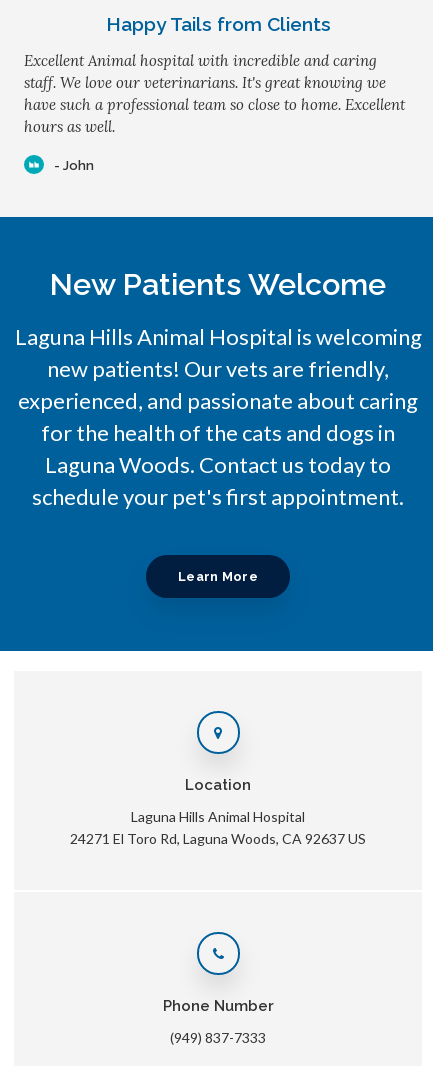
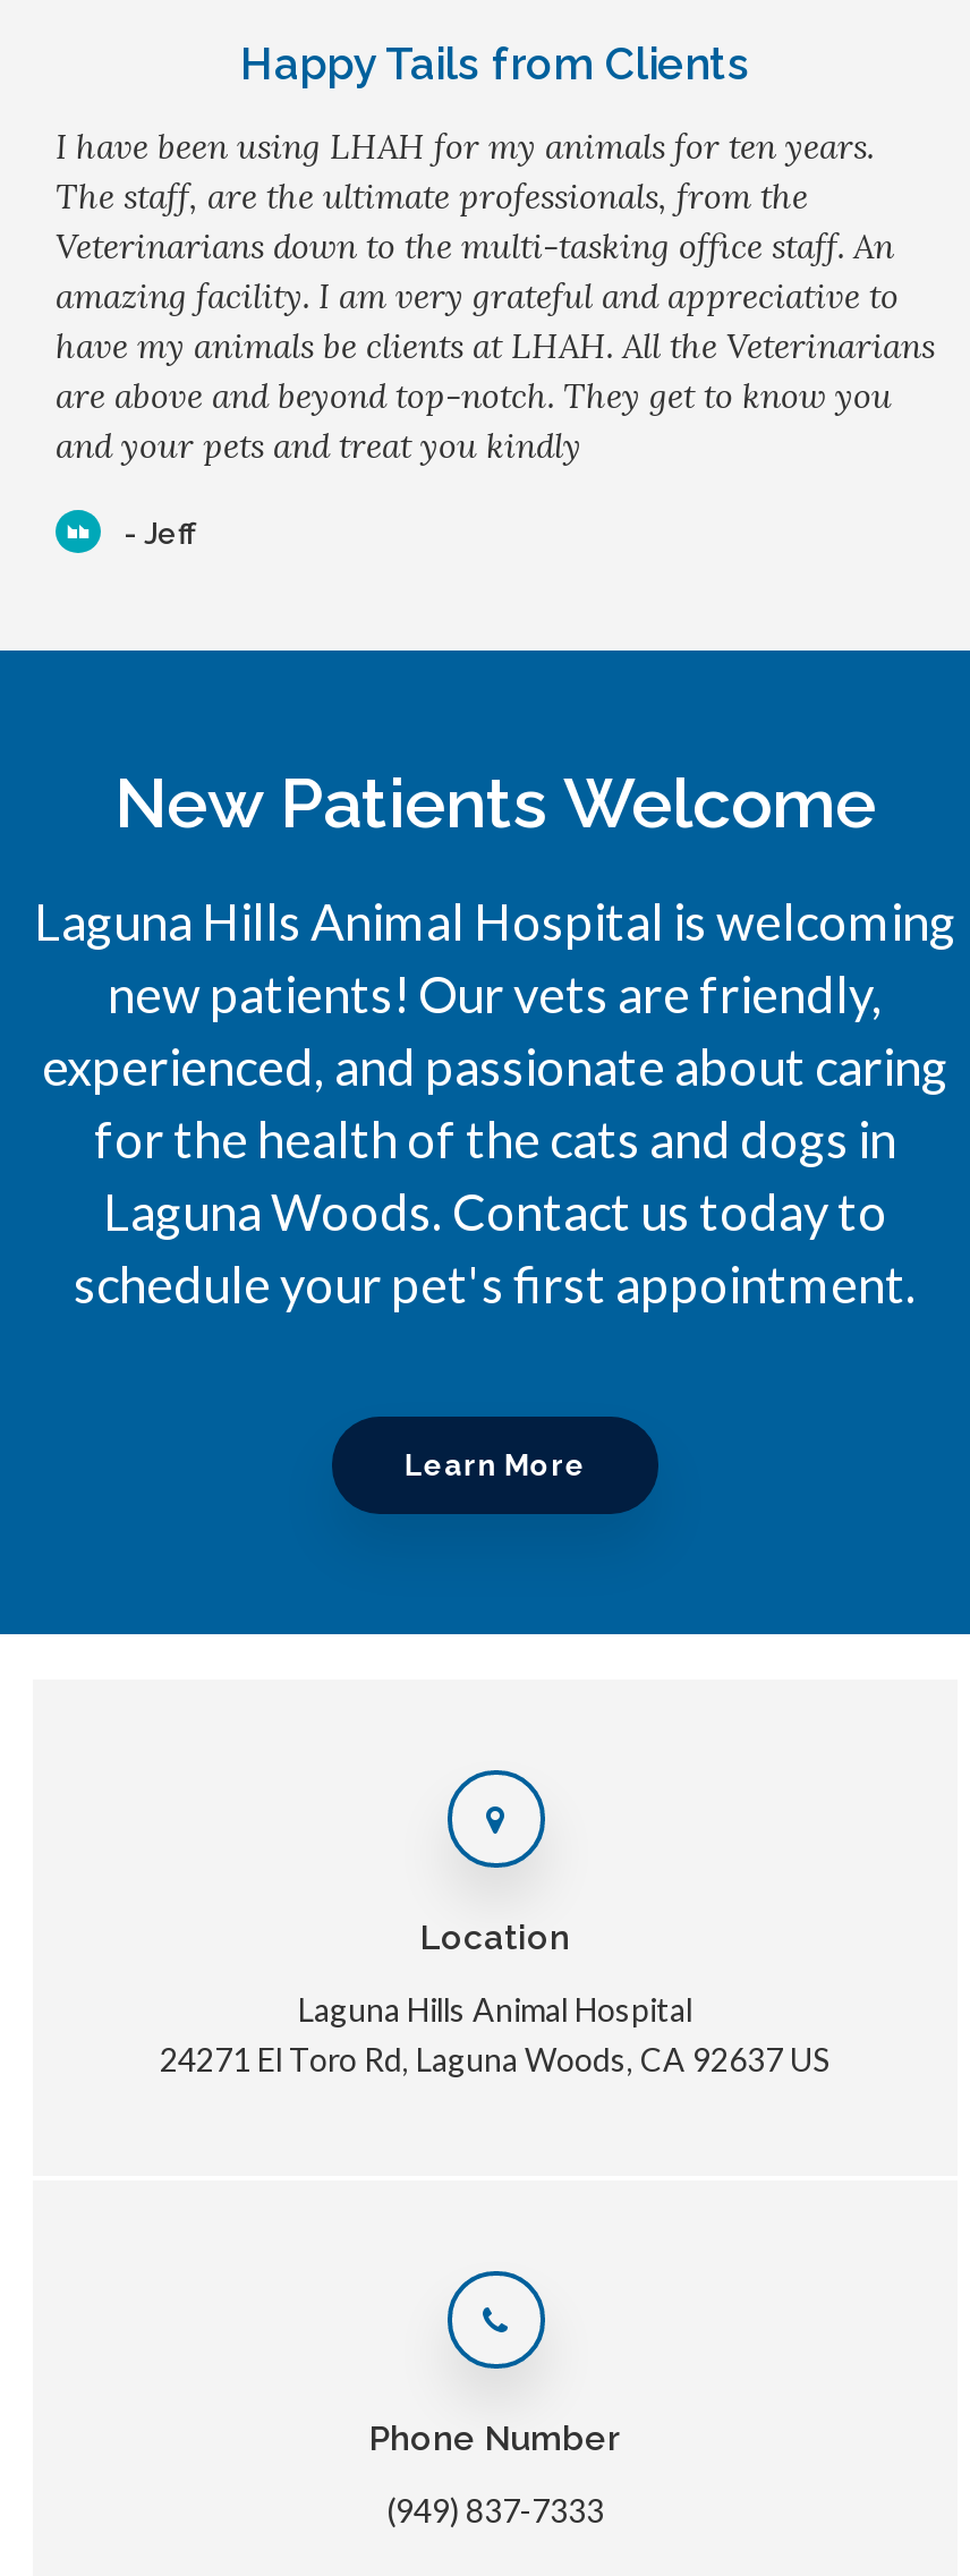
[24,51,405,136] Excellent Animal hospital with incredible and caring | staff. We love our veterinarians. It's great knowing we | have such a professional team so close to home. Excellent | hours as well. -> [56,125,935,468] I have been using LHAH for my animals for ten years. | The staff, are the ultimate professionals, from the | Veterinarians down to the multi-tasking office staff. An | amazing facility. I am very grateful and appreciative to | have my animals be clients at LHAH. All the Veterinarians | are above and beyond top-notch. They get to know you | and your pets and treat you kindly
[54,158,94,173] - John -> [124,516,196,550] - Jeff

